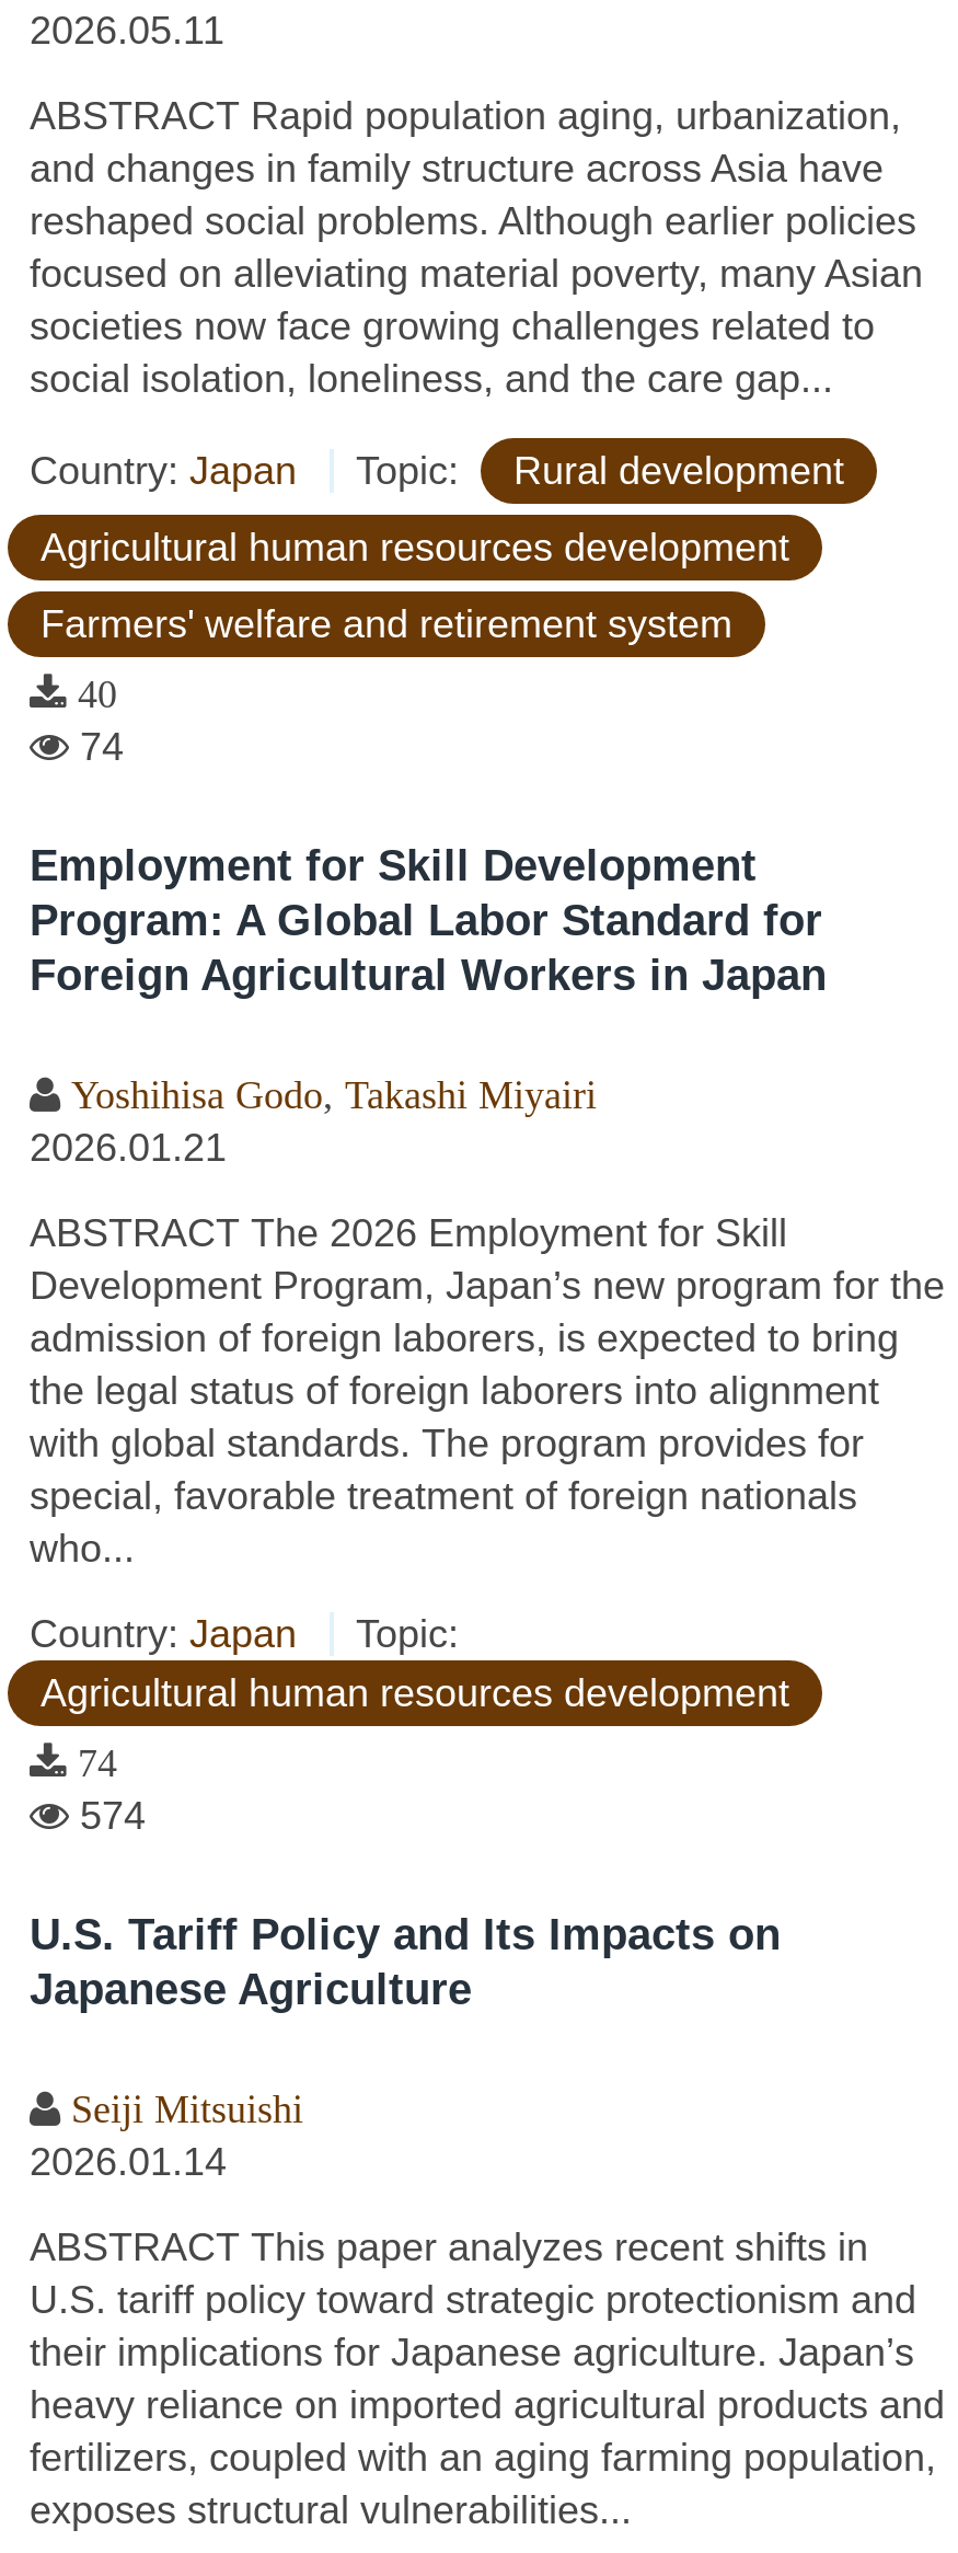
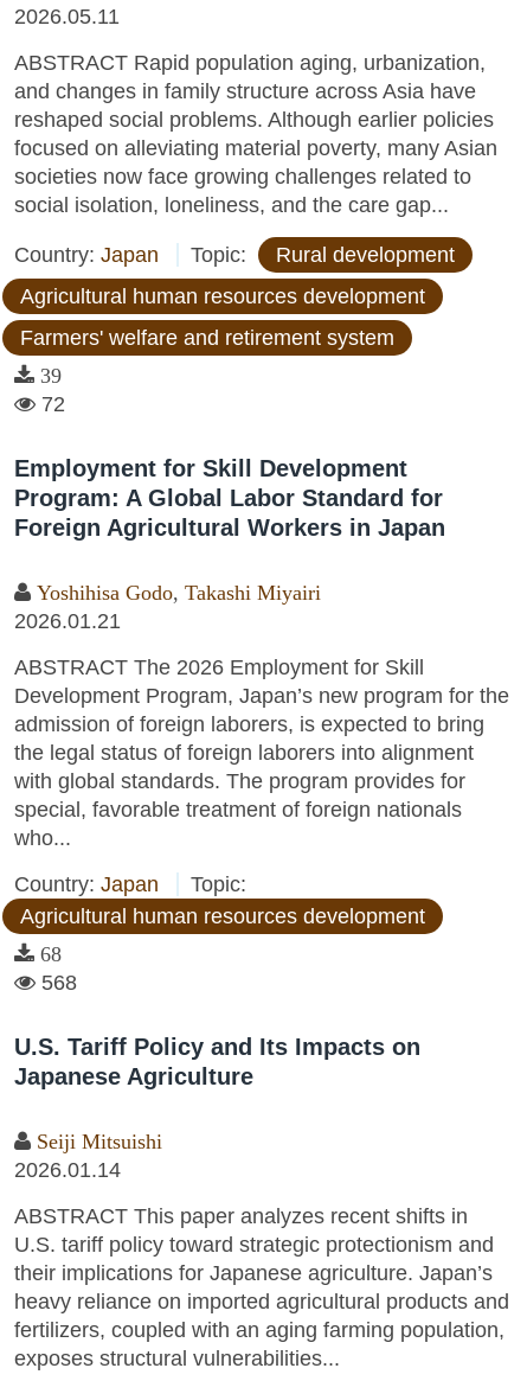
[78,675,117,714] 40 -> [40,365,62,386] 39
[80,725,124,769] 74 -> [41,392,65,416] 72
[78,1744,117,1783] 74 -> [40,944,62,965] 68
[80,1794,146,1838] 574 -> [41,971,77,995] 568

